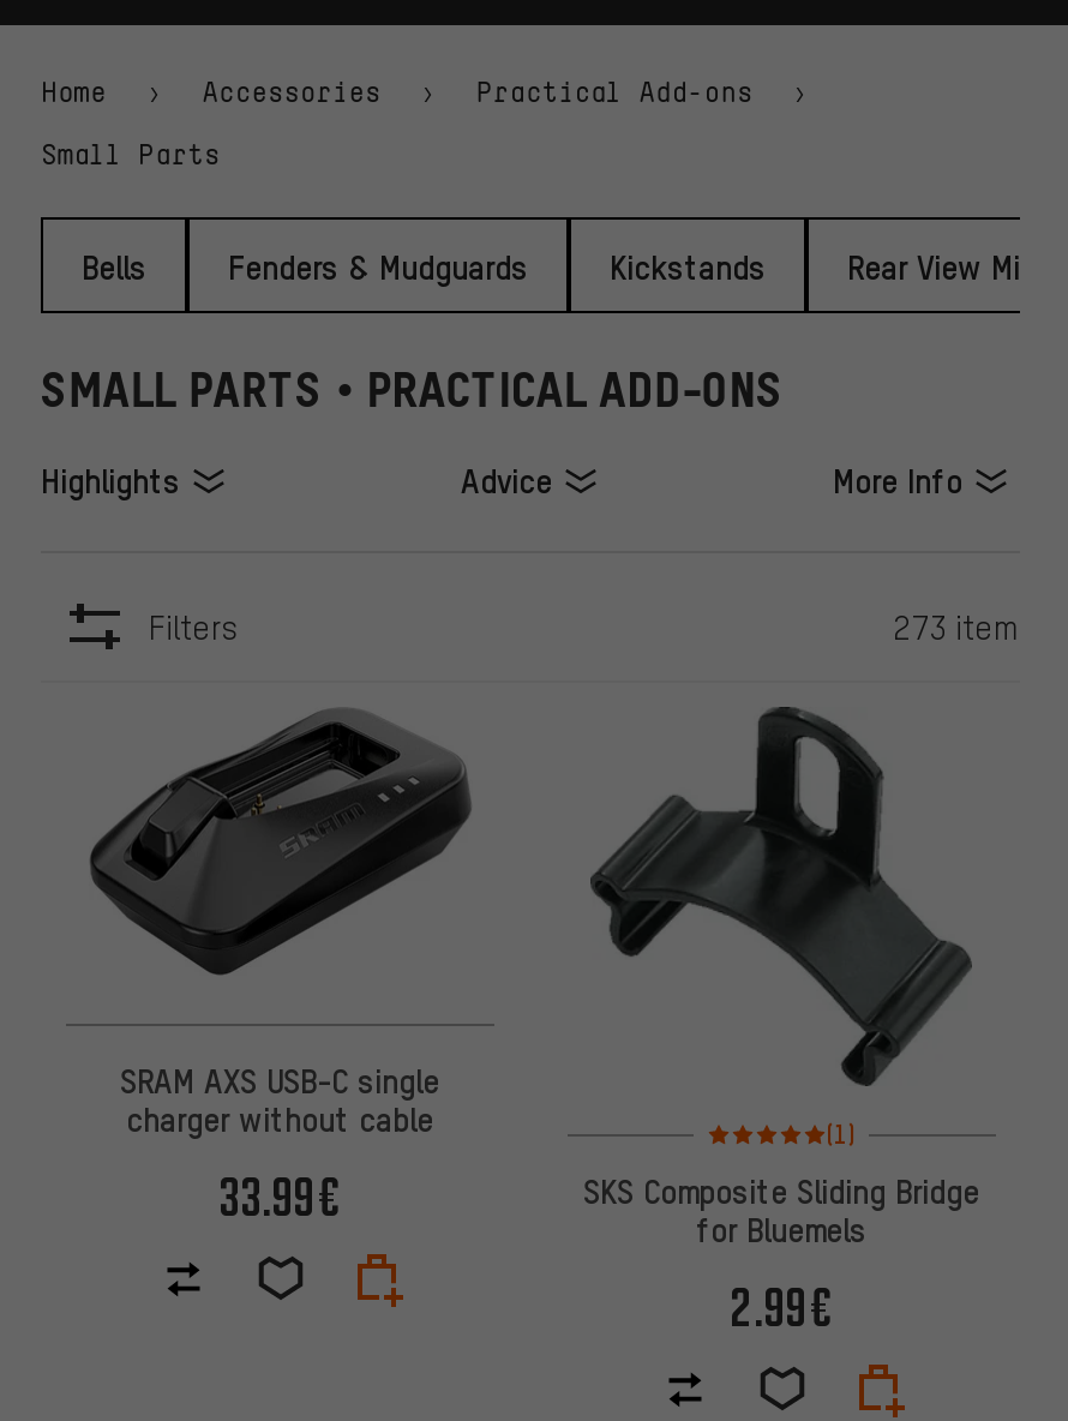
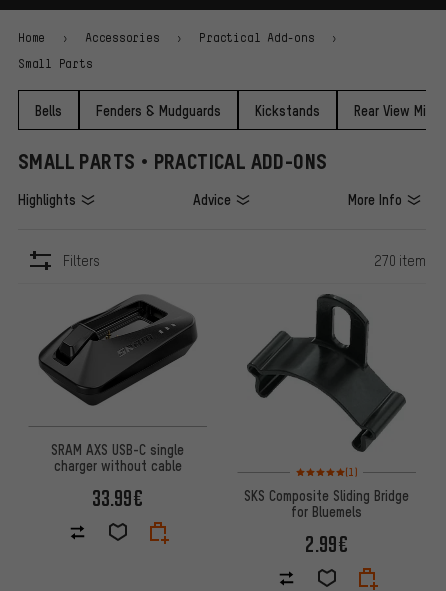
[893,606,1020,647] 273 item -> [374,252,426,269] 270 item

